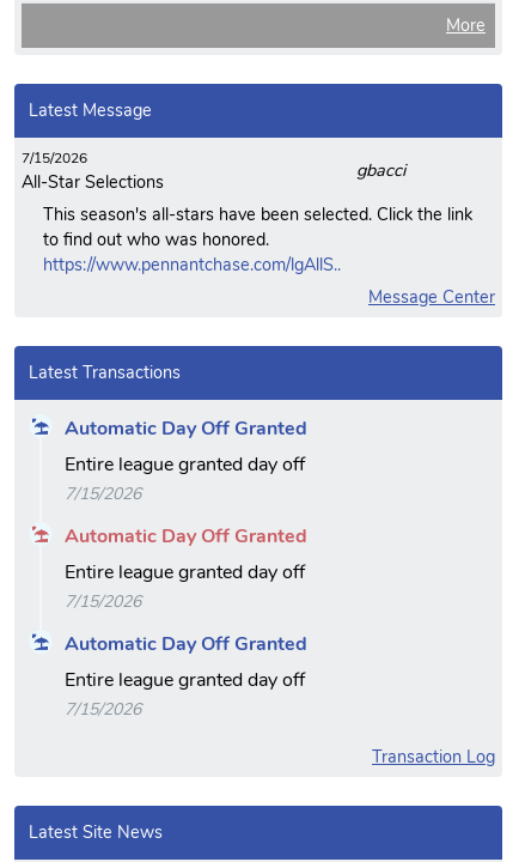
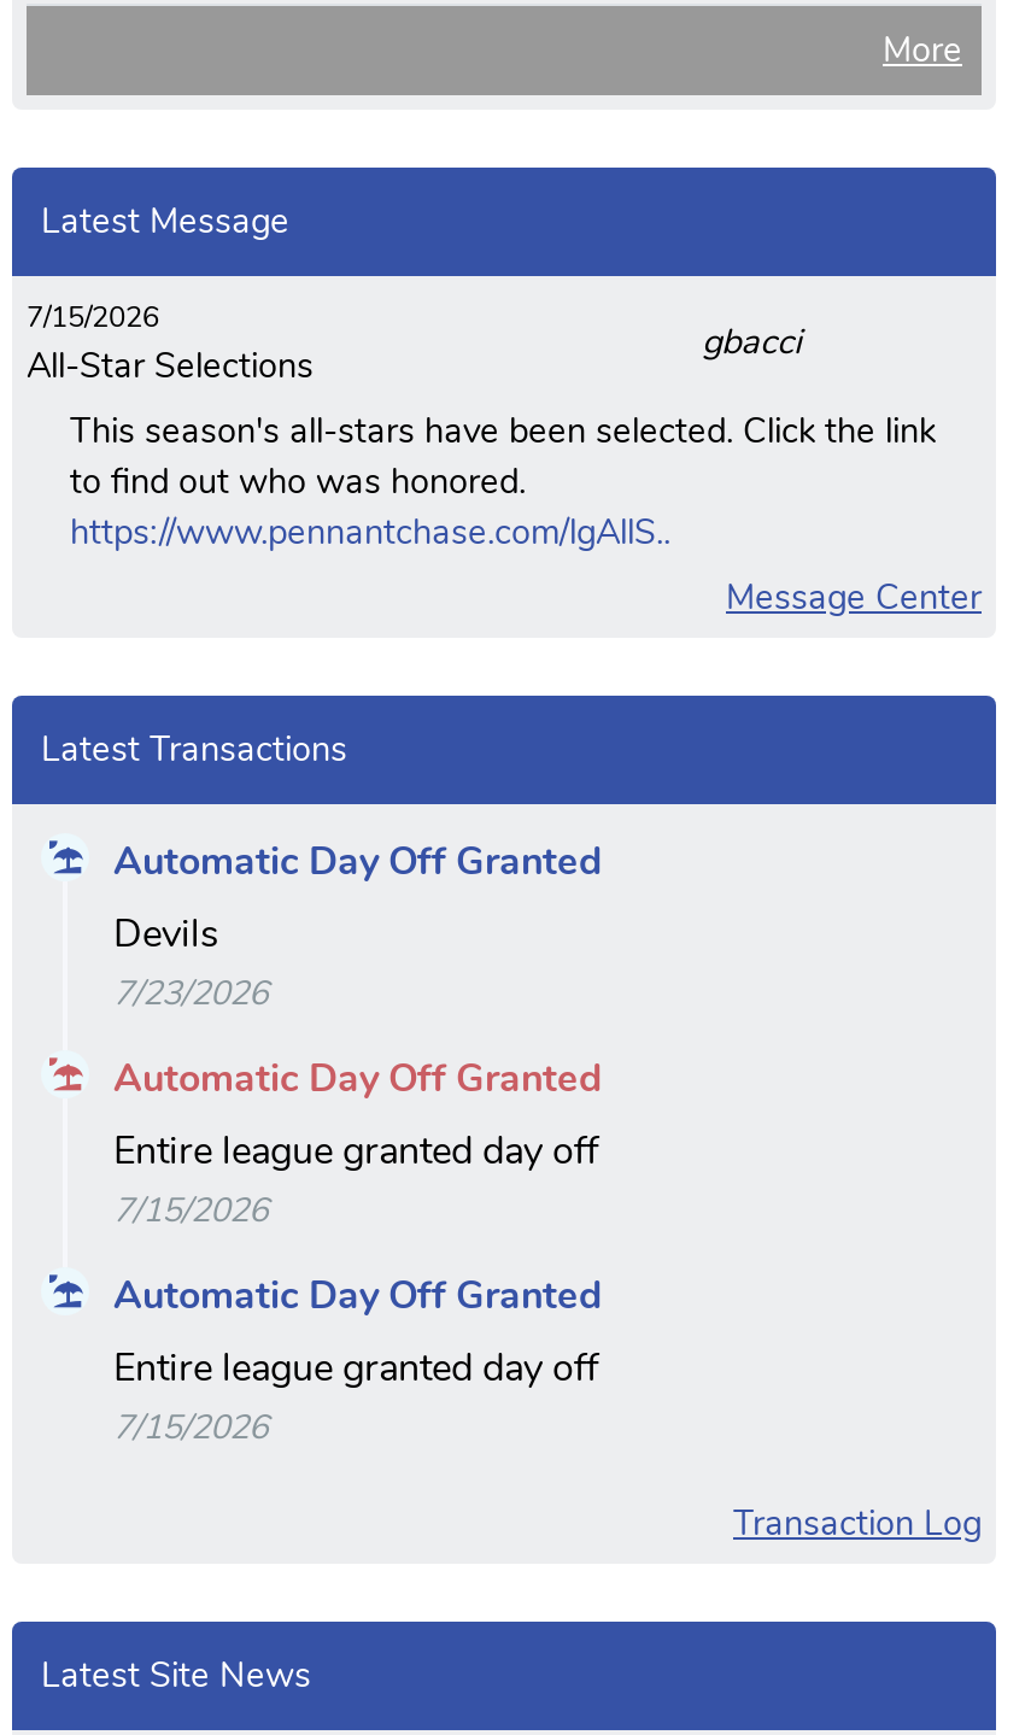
[65,452,305,506] Entire league granted day off | 7/15/2026 -> [113,909,268,1017] Devils | 7/23/2026

